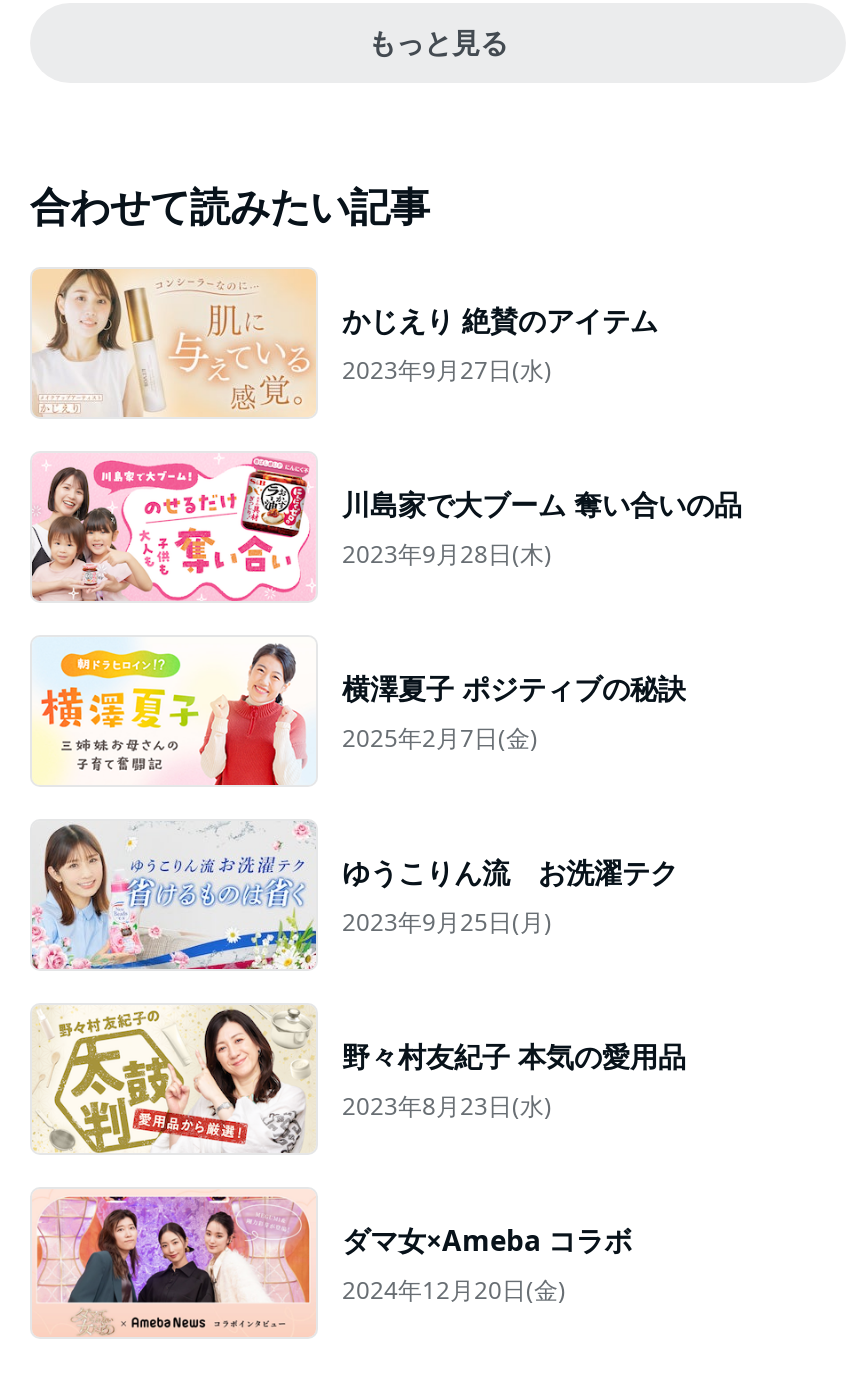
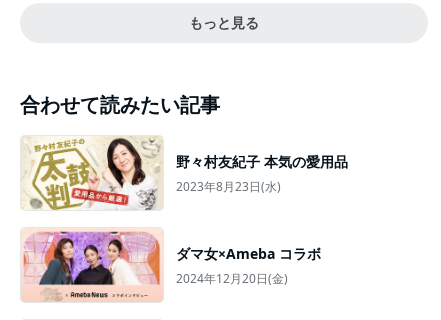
[34,267,658,417] [image] | かじえり 絶賛のアイテム | 2023年9月27日(水) -> none
[30,455,742,601] [image] | 川島家で大ブーム 奪い合いの品 | 2023年9月28日(木) -> none
[32,643,686,787] [image] | 横澤夏子 ポジティブの秘訣 | 2025年2月7日(金) -> none
[30,821,678,971] [image] | ゆうこりん流 お洗濯テク | 2023年9月25日(月) -> none

